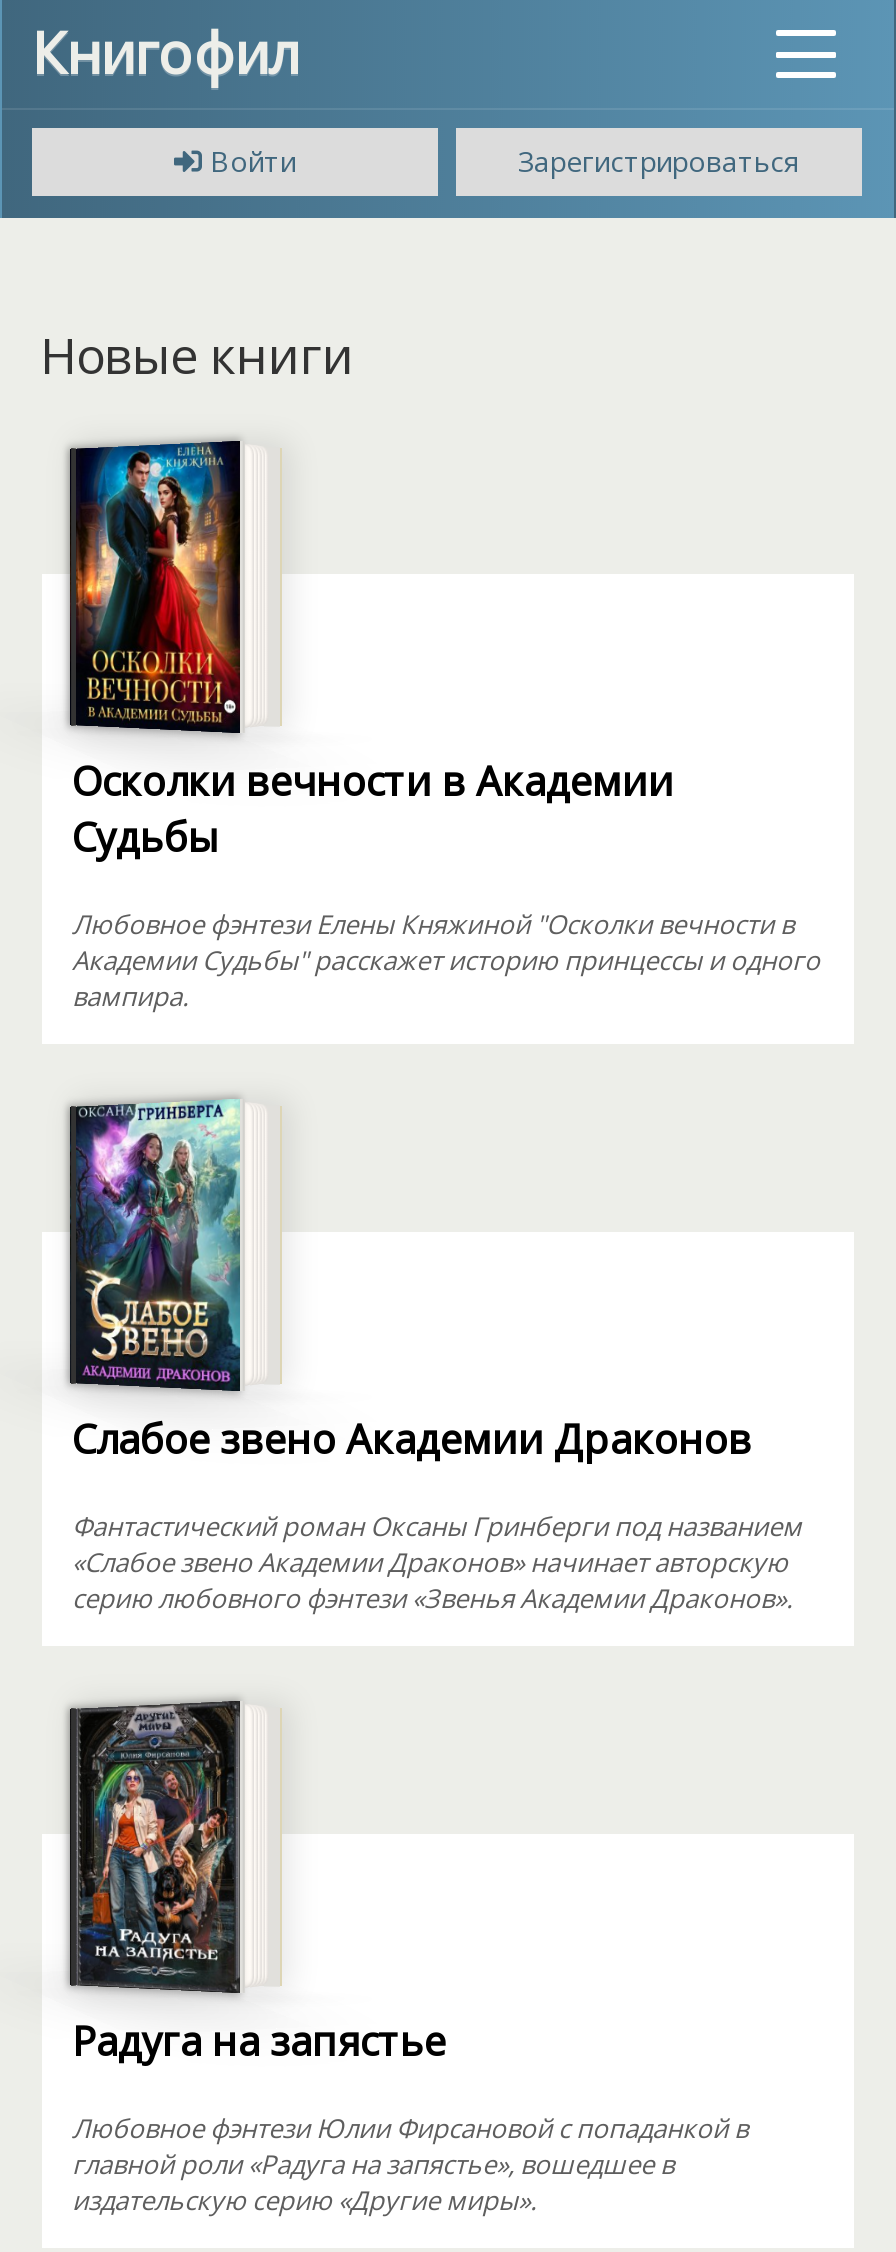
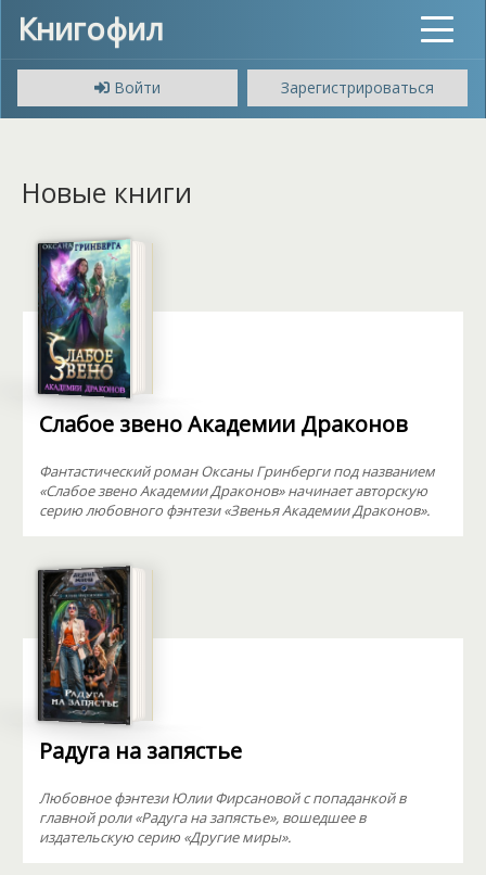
[72,438,820,1014] [image] | Осколки вечности в Академии | Судьбы | Любовное фэнтези Елены Княжиной "Осколки вечности в | Академии Судьбы" расскажет историю принцессы и одного | вампира. -> none

